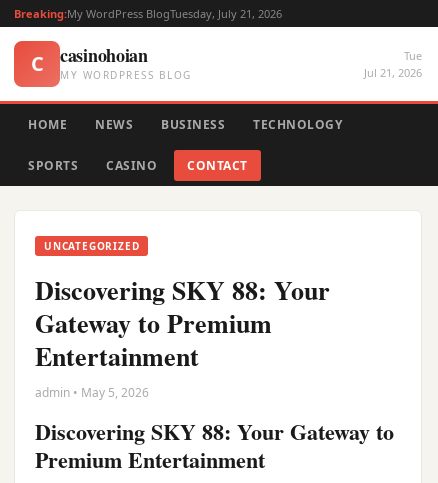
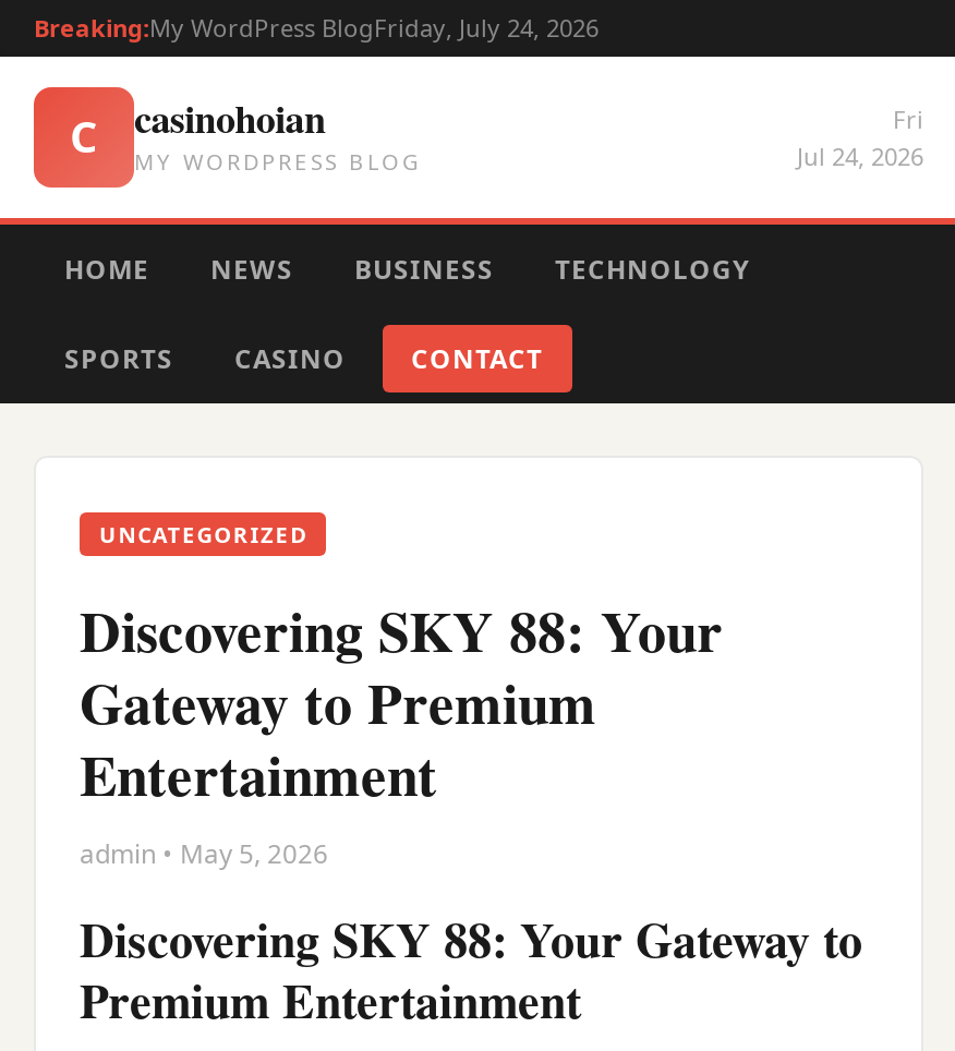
[14,6,282,21] Breaking:My WordPress BlogTuesday, July 21, 2026 -> [34,11,599,44] Breaking:My WordPress BlogFriday, July 24, 2026
[364,48,422,80] Tue | Jul 21, 2026 -> [797,102,923,172] Fri | Jul 24, 2026

